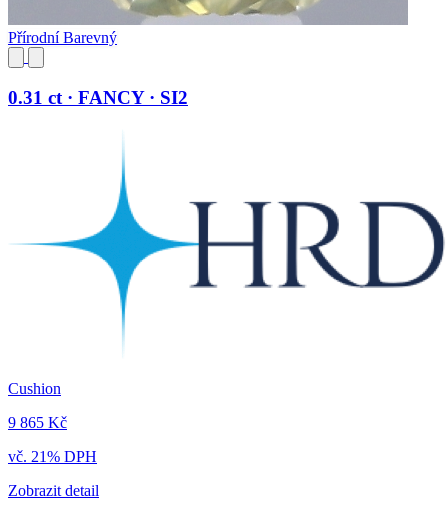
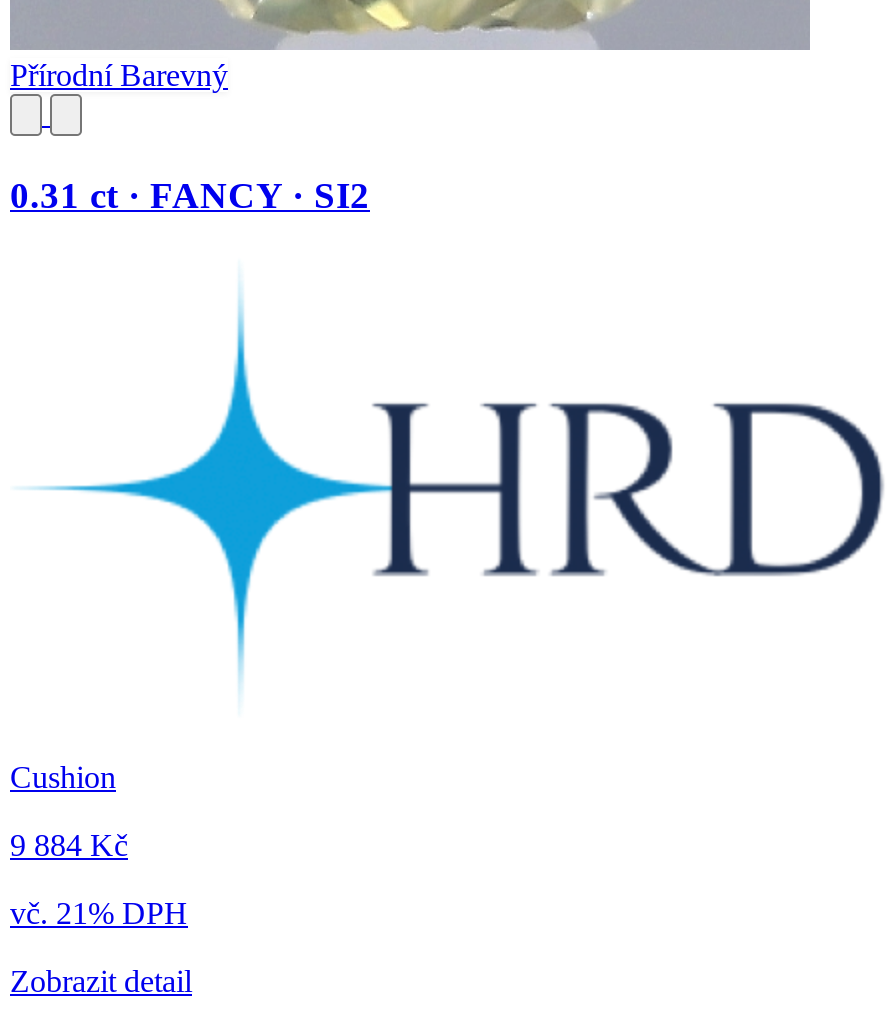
[8,413,67,430] 9 865 Kč -> [10,827,128,861] 9 884 Kč

